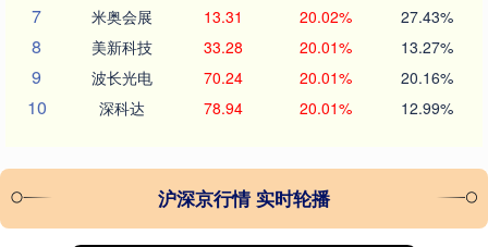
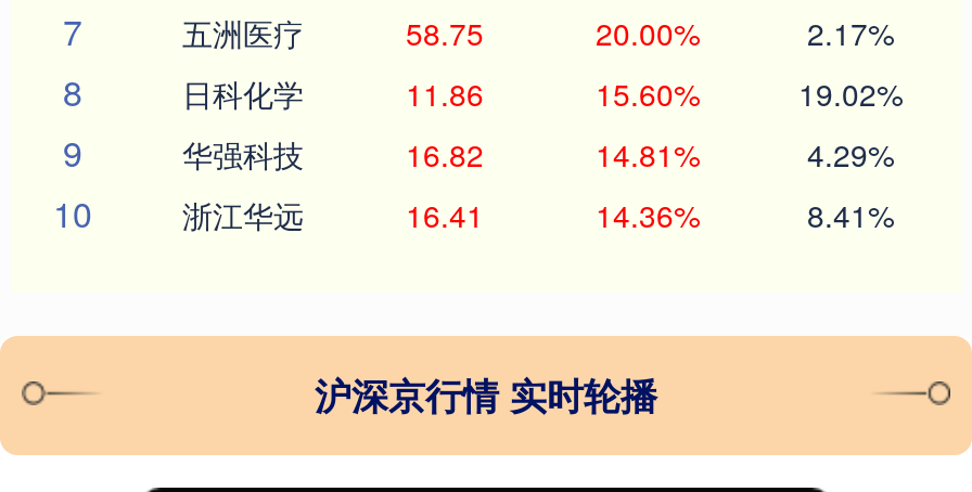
[91,5,453,27] 米奥会展 | 13.31 | 20.02% | 27.43% -> [182,11,894,54] 五洲医疗 | 58.75 | 20.00% | 2.17%
[91,36,453,58] 美新科技 | 33.28 | 20.01% | 13.27% -> [182,72,903,115] 日科化学 | 11.86 | 15.60% | 19.02%
[91,66,453,88] 波长光电 | 70.24 | 20.01% | 20.16% -> [182,132,894,176] 华强科技 | 16.82 | 14.81% | 4.29%
[99,97,453,119] 深科达 | 78.94 | 20.01% | 12.99% -> [182,193,894,236] 浙江华远 | 16.41 | 14.36% | 8.41%

